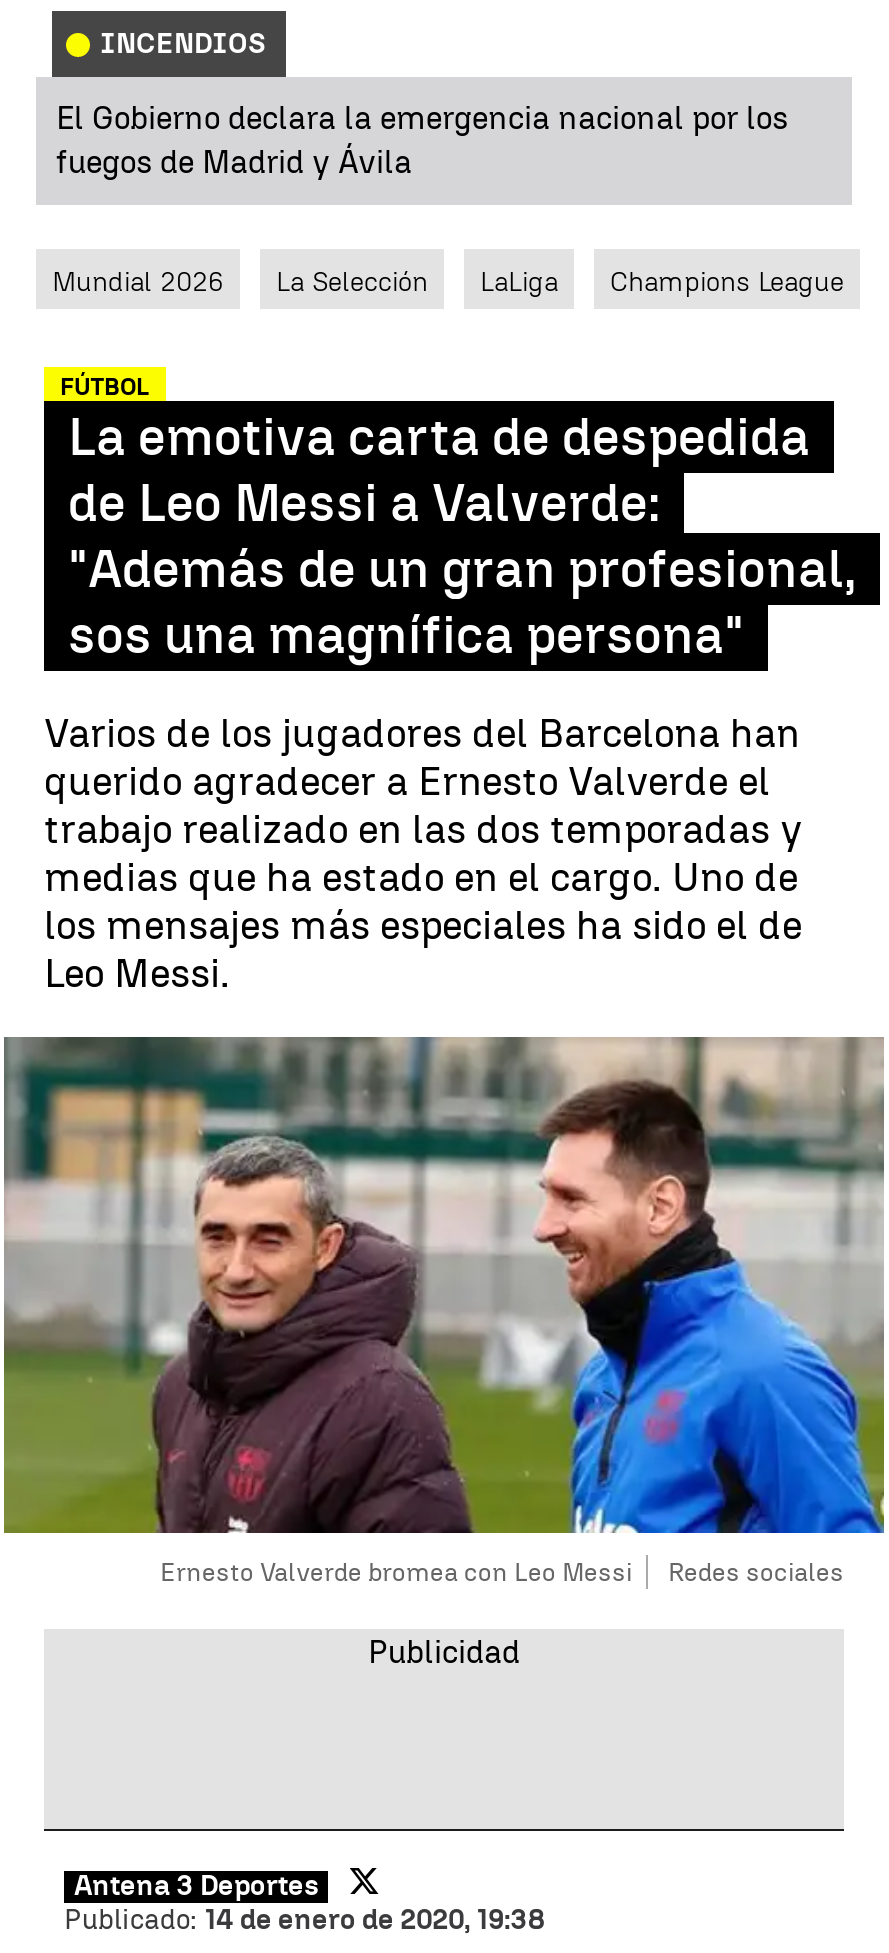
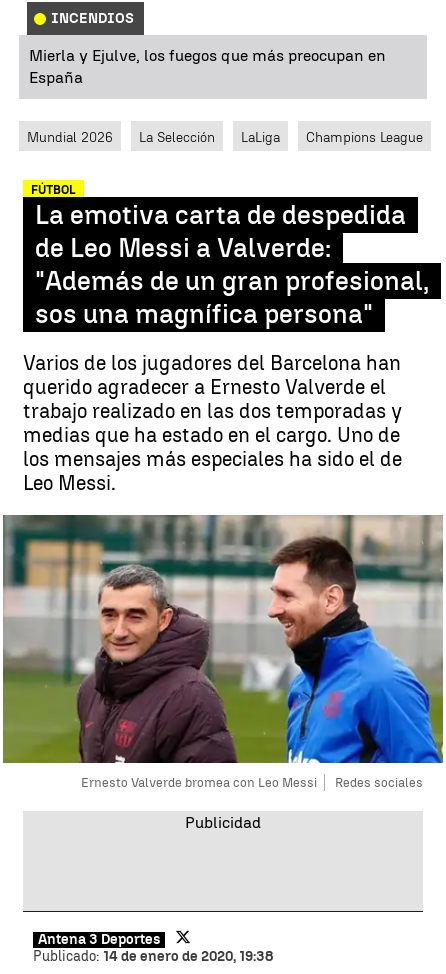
[56,99,788,181] El Gobierno declara la emergencia nacional por los | fuegos de Madrid y Ávila -> [29,46,386,87] Mierla y Ejulve, los fuegos que más preocupan en | España

